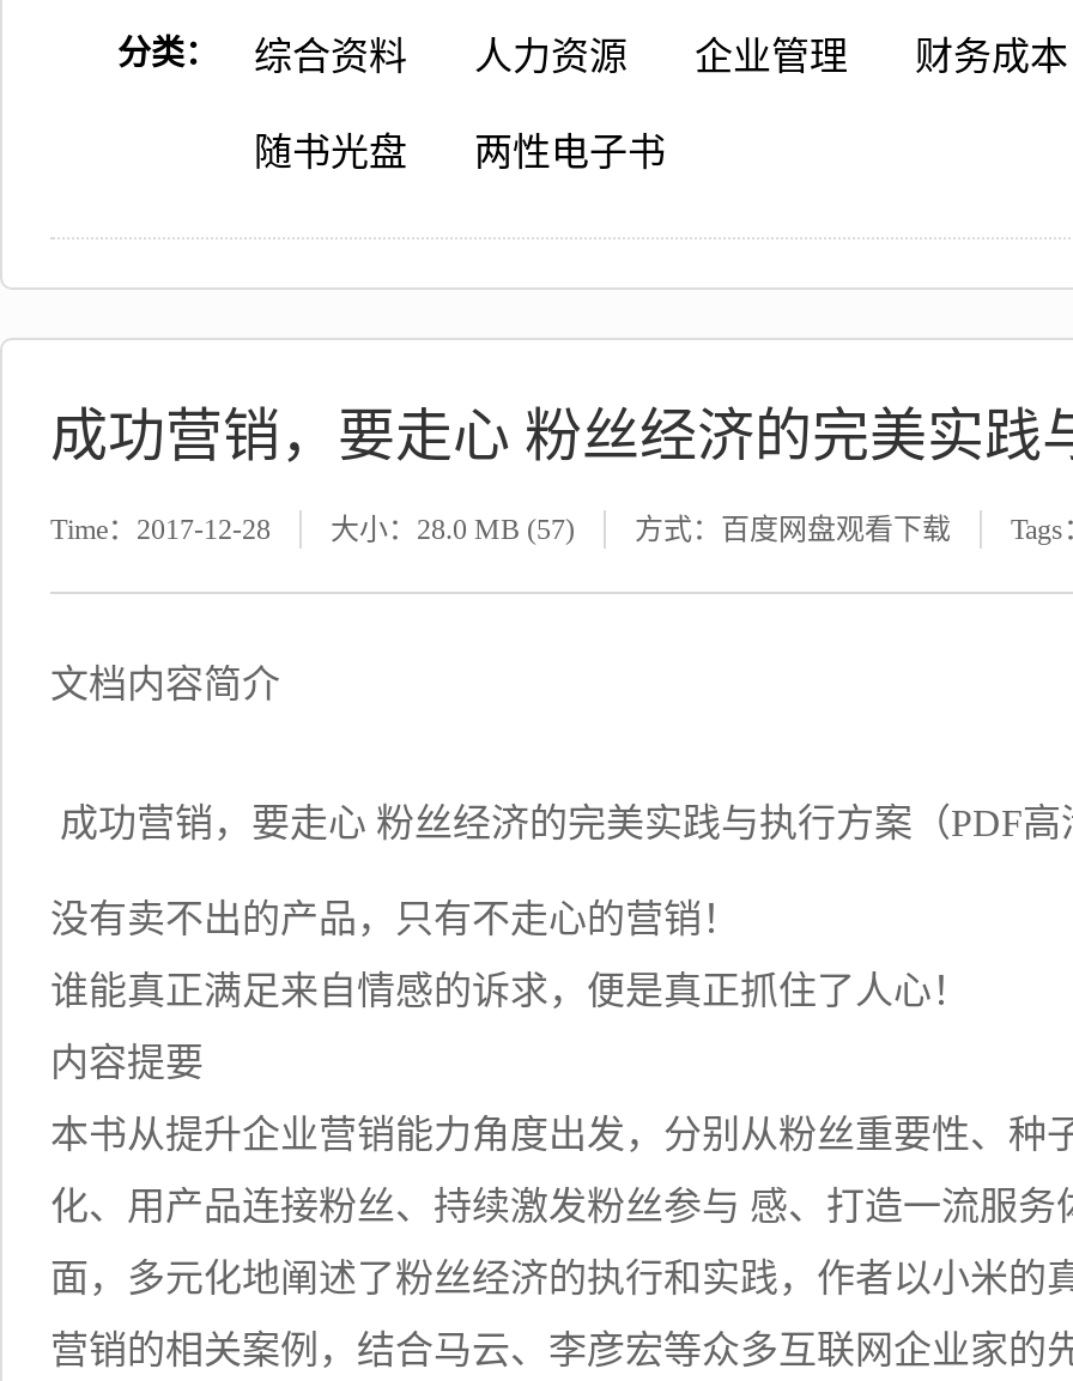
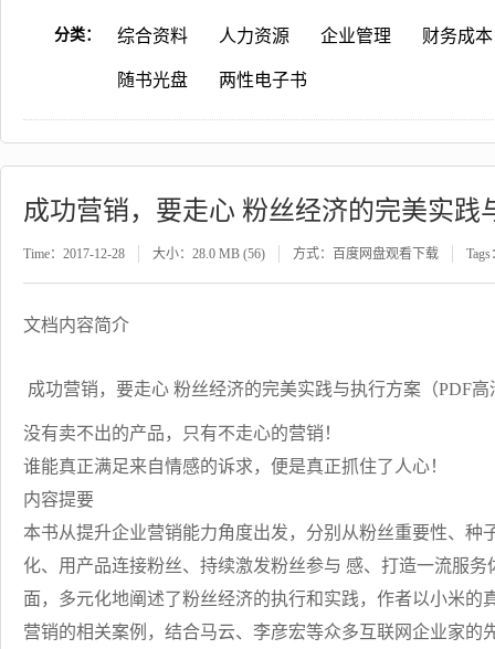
[331,513,575,546] 大小：28.0 MB (57) -> [152,246,265,262] 大小：28.0 MB (56)

